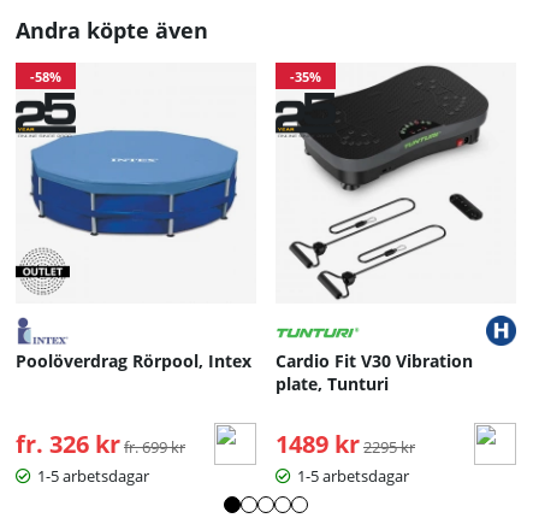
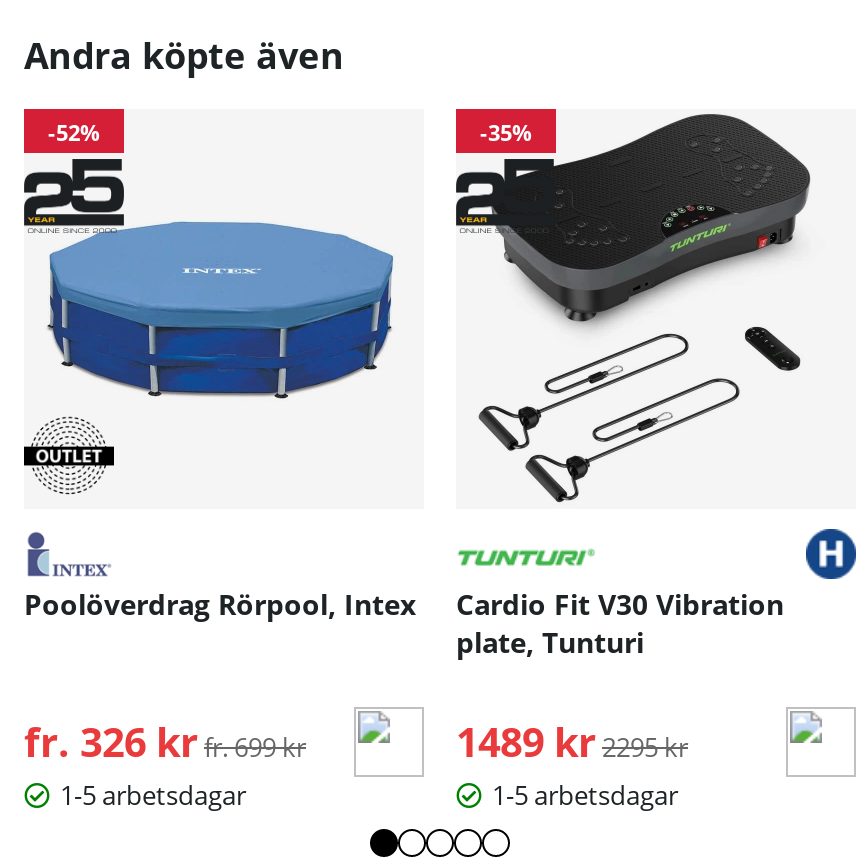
[30,68,61,86] -58% -> [48,118,100,148] -52%

